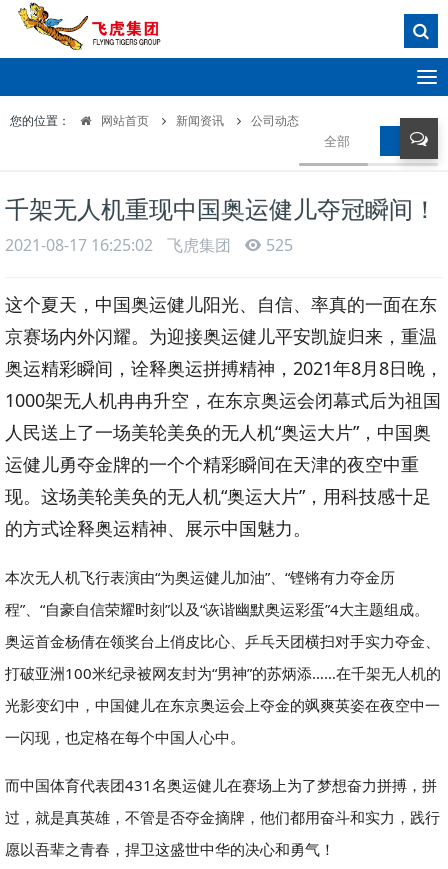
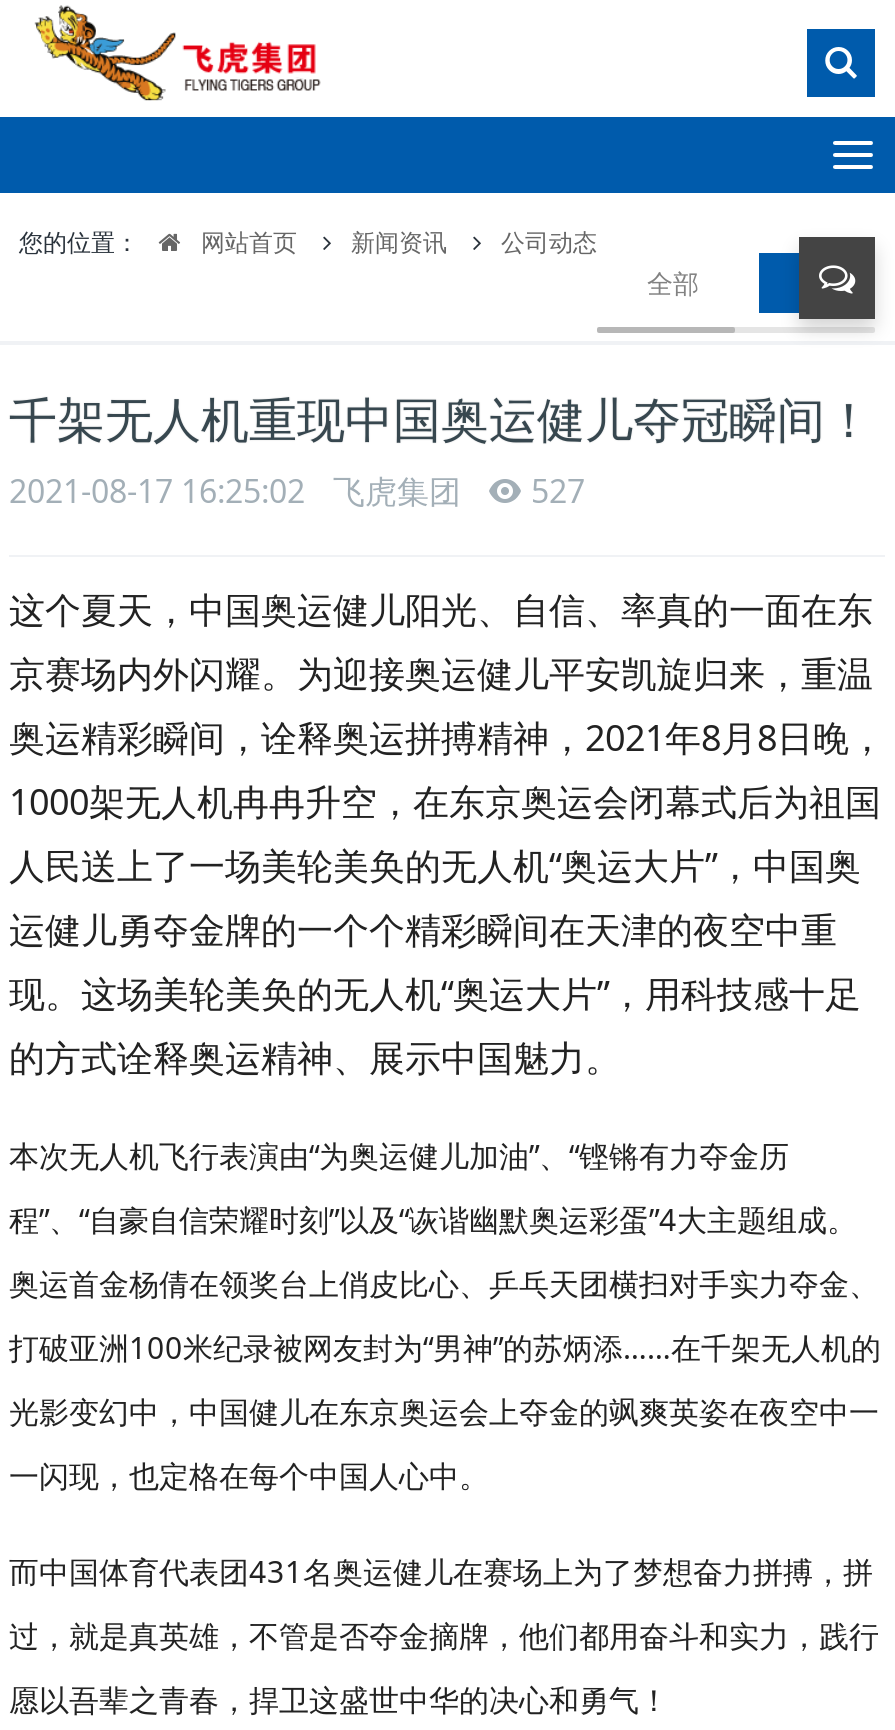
[5,234,293,256] 2021-08-17 16:25:02 飞虎集团 525 -> [9,469,585,513] 2021-08-17 16:25:02 飞虎集团 527

